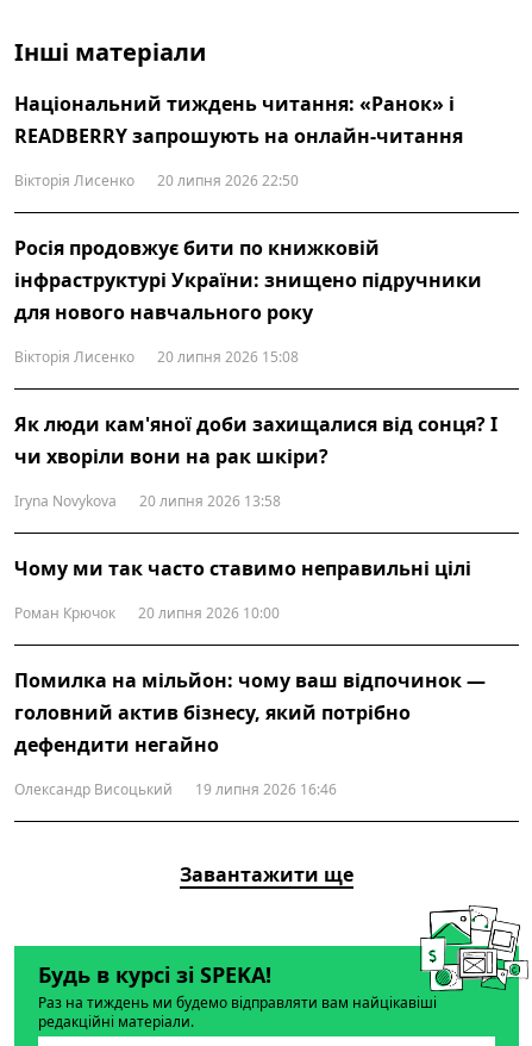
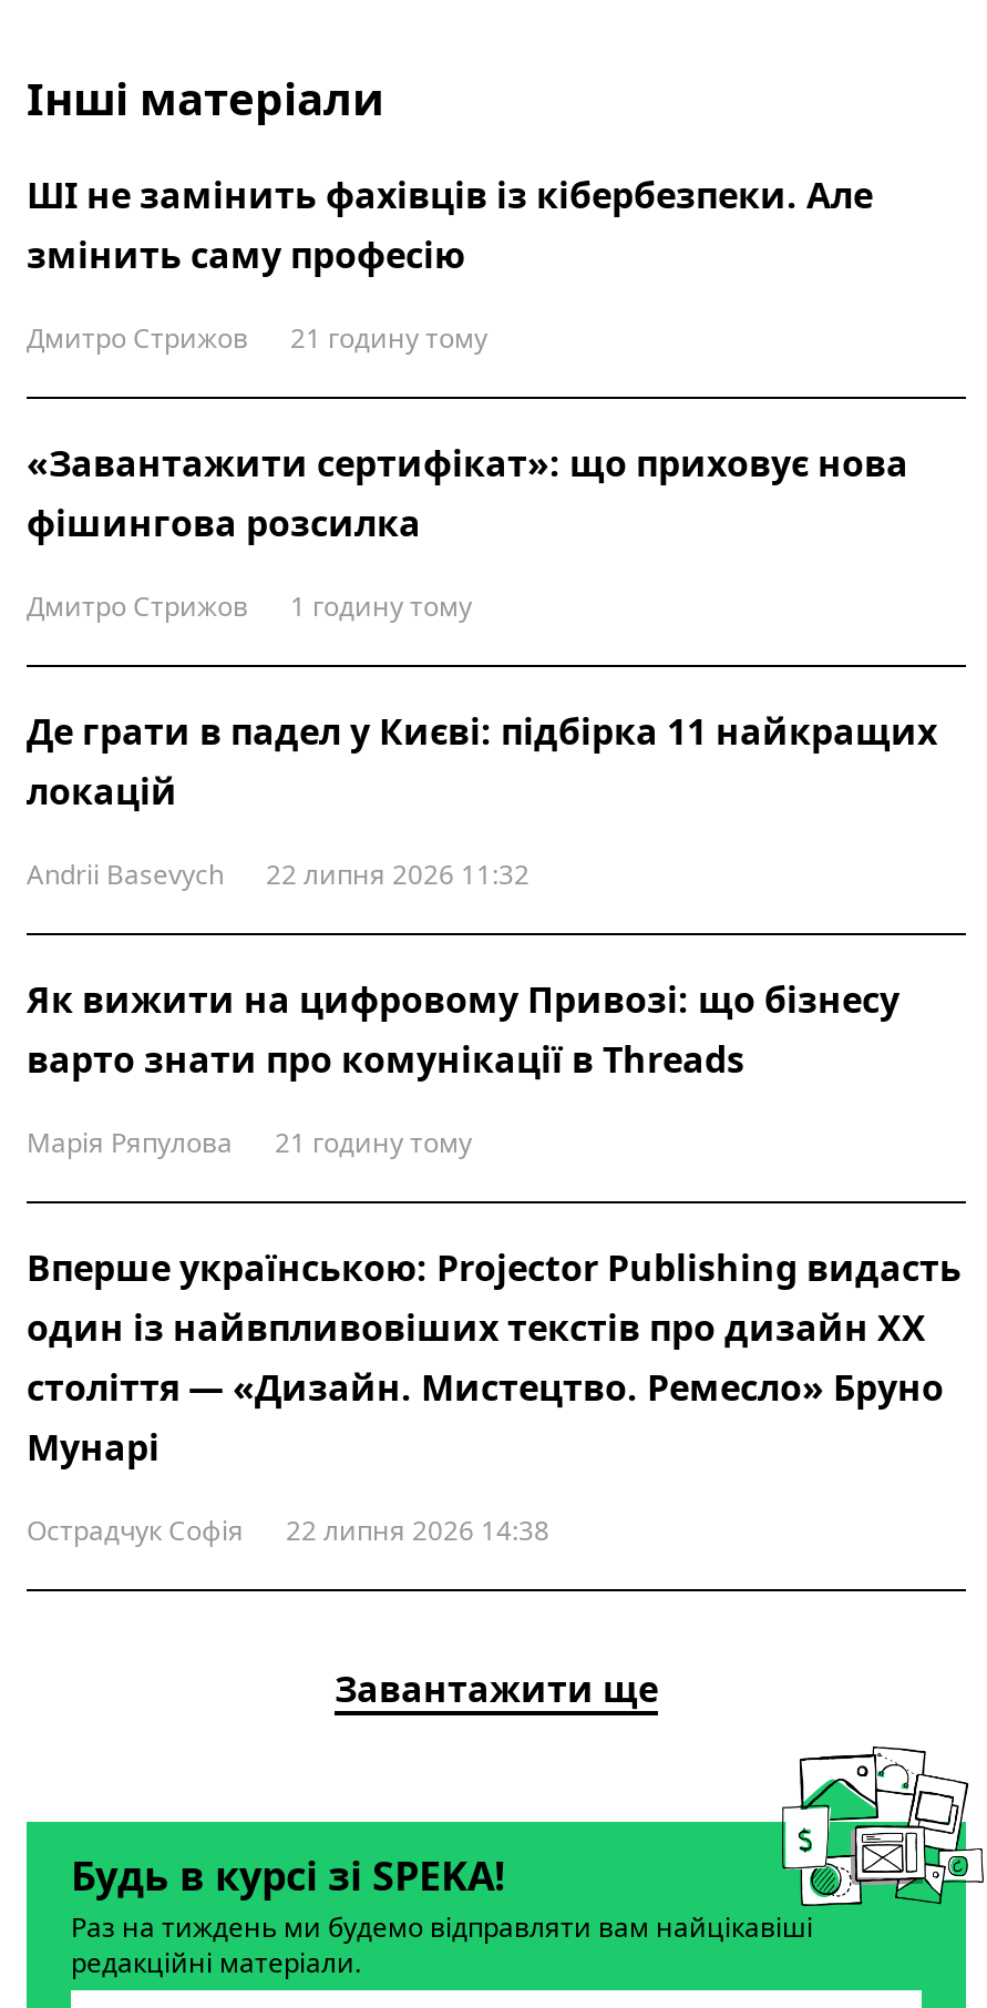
[14,91,463,149] Національний тиждень читання: «Ранок» і | READBERRY запрошують на онлайн-читання -> [27,171,873,279] ШІ не замінить фахівців із кібербезпеки. Але | змінить саму професію
[14,170,299,191] Вікторія Лисенко | 20 липня 2026 22:50 -> [27,319,487,357] Дмитро Стрижов | 21 годину тому
[14,235,482,325] Росія продовжує бити по книжковій | інфраструктурі України: знищено підручники | для нового навчального року -> [27,439,908,547] «Завантажити сертифікат»: що приховує нова | фішингова розсилка
[14,347,299,367] Вікторія Лисенко | 20 липня 2026 15:08 -> [27,587,472,625] Дмитро Стрижов | 1 годину тому
[14,411,497,469] Як люди кам'яної доби захищалися від сонця? І | чи хворіли вони на рак шкіри? -> [27,707,937,816] Де грати в падел у Києві: підбірка 11 найкращих | локацій
[14,491,281,511] Iryna Novykova | 20 липня 2026 13:58 -> [27,856,530,893] Andrii Basevych | 22 липня 2026 11:32
[14,555,471,581] Чому ми так часто ставимо неправильні цілі -> [27,975,899,1084] Як вижити на цифровому Привозі: що бізнесу | варто знати про комунікації в Threads
[14,603,280,623] Роман Крючок | 20 липня 2026 10:00 -> [27,1124,472,1161] Марія Ряпулова | 21 годину тому
[14,667,486,758] Помилка на мільйон: чому ваш відпочинок — | головний актив бізнесу, який потрібно | дефендити негайно -> [27,1243,962,1472] Вперше українською: Projector Publishing видасть | один із найвпливовіших текстів про дизайн ХХ | століття — «Дизайн. Мистецтво. Ремесло» Бруно | Мунарі
[14,779,337,799] Олександр Висоцький | 19 липня 2026 16:46 -> [27,1512,549,1549] Острадчук Софія | 22 липня 2026 14:38

